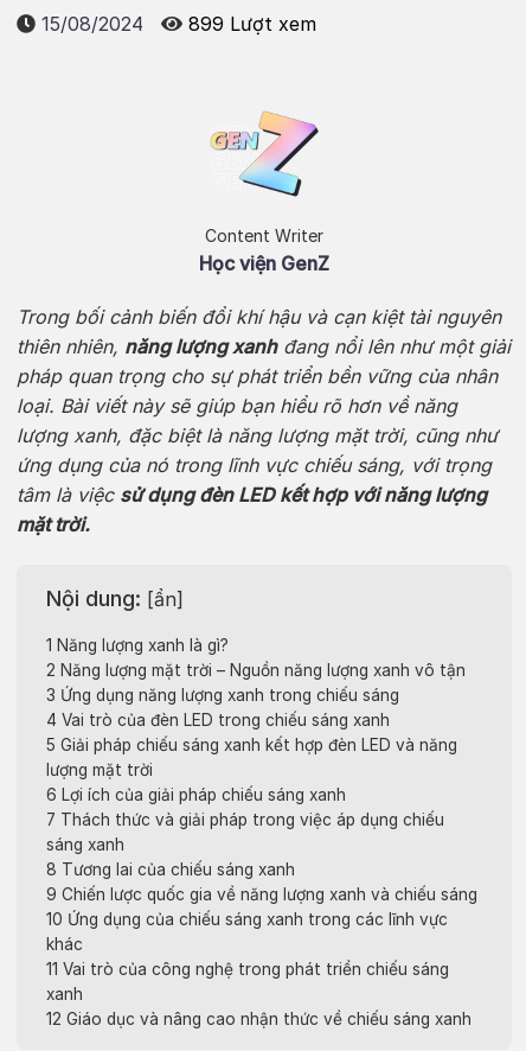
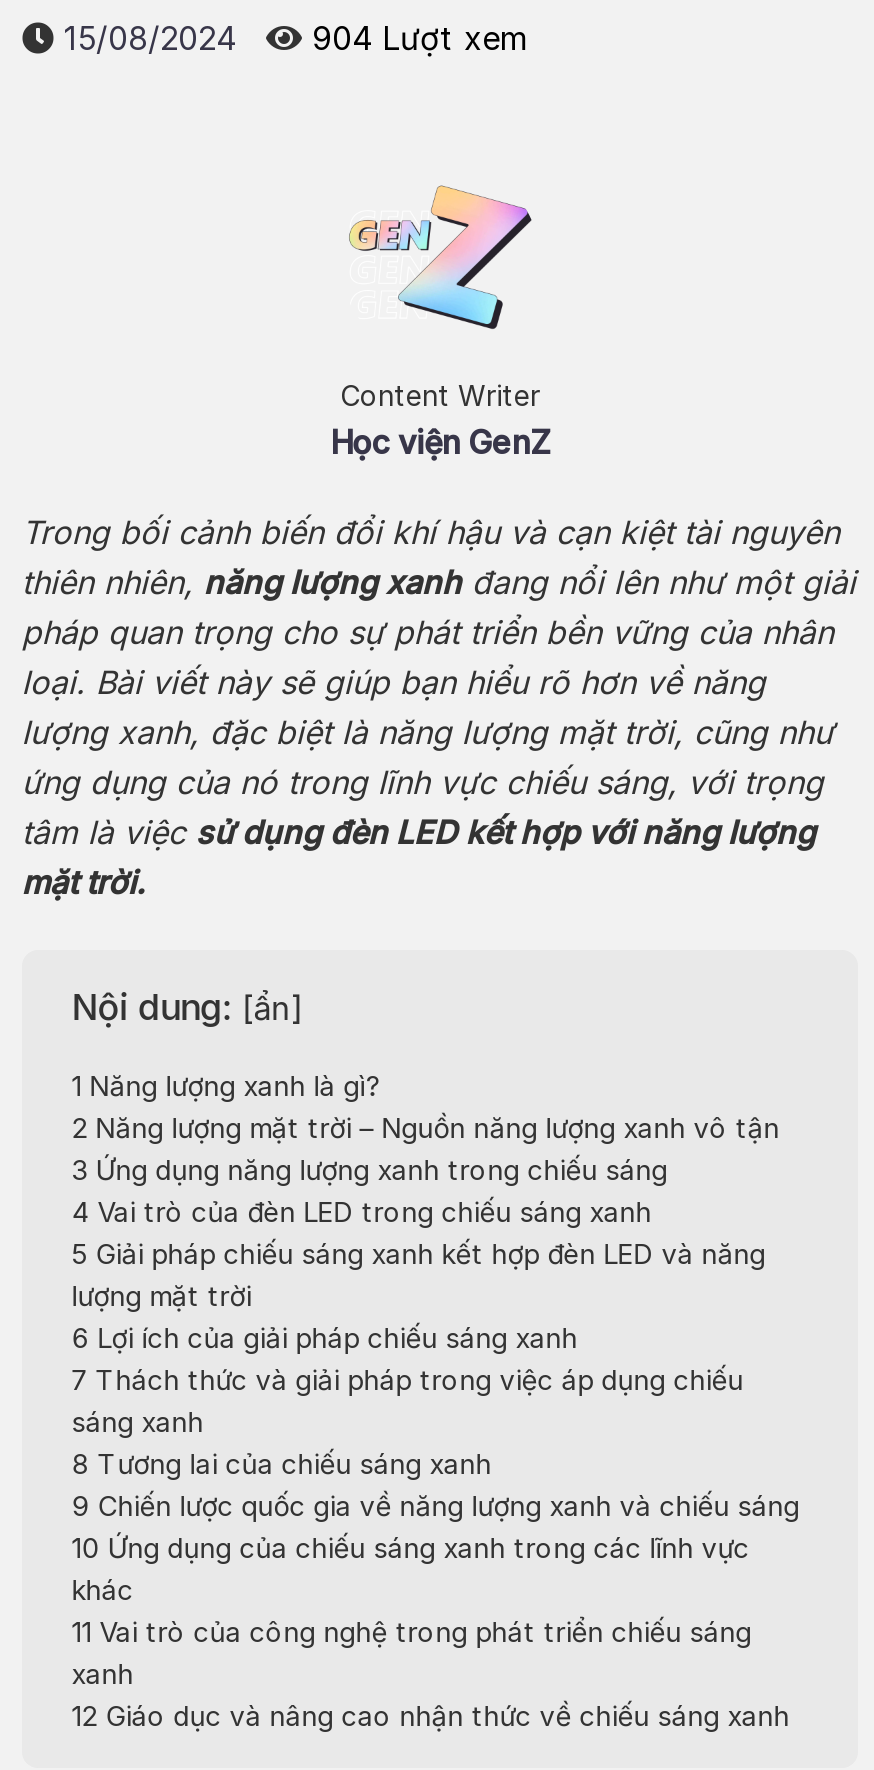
[41,12,316,36] 15/08/2024 899 Lượt xem -> [64,19,528,59] 15/08/2024 904 Lượt xem

